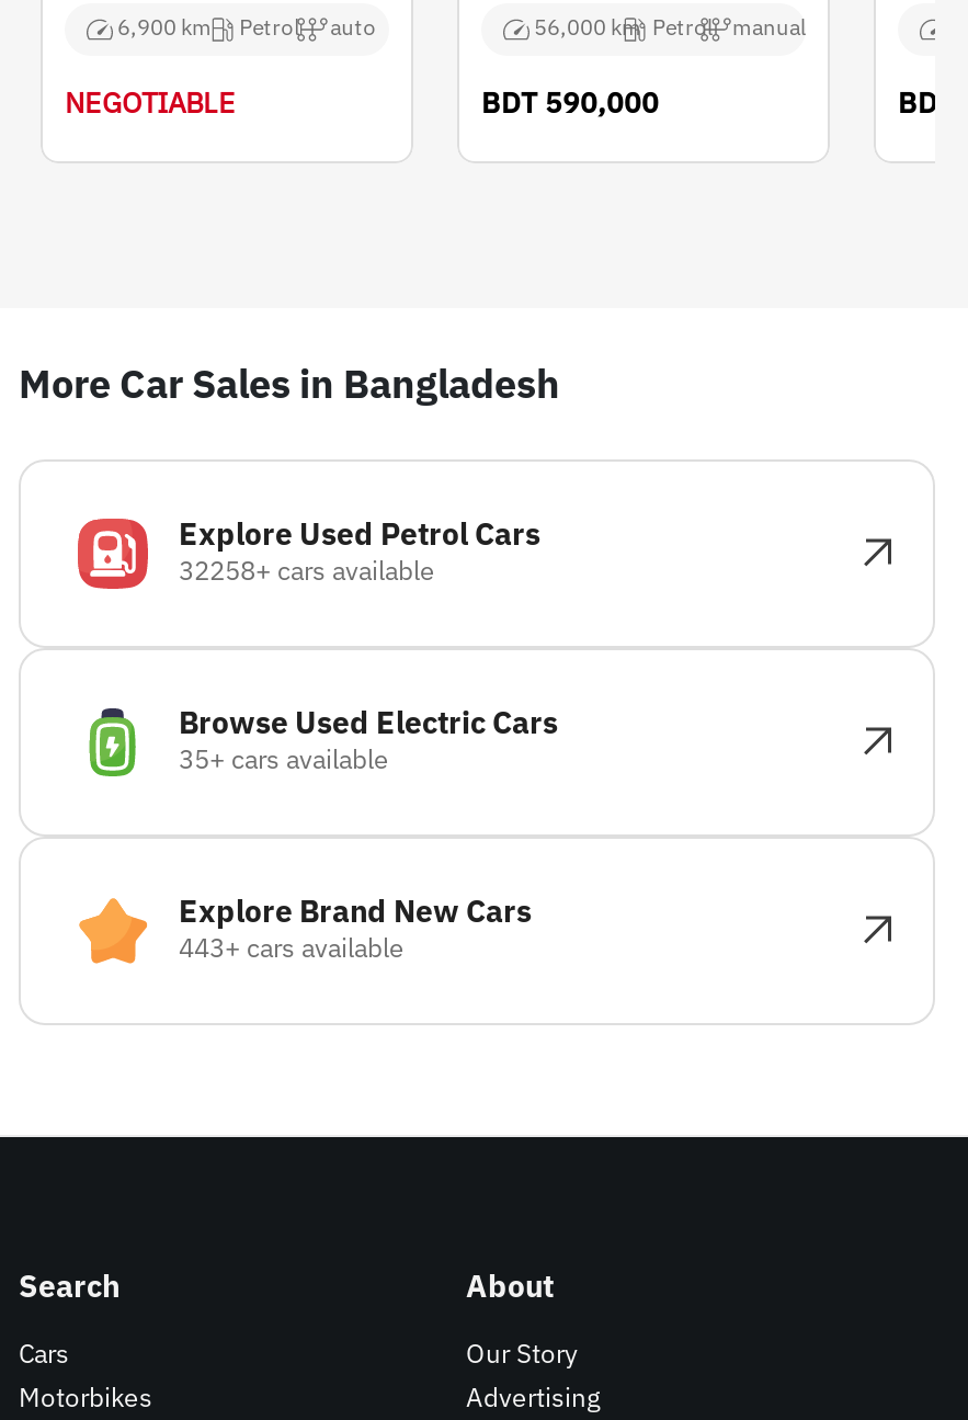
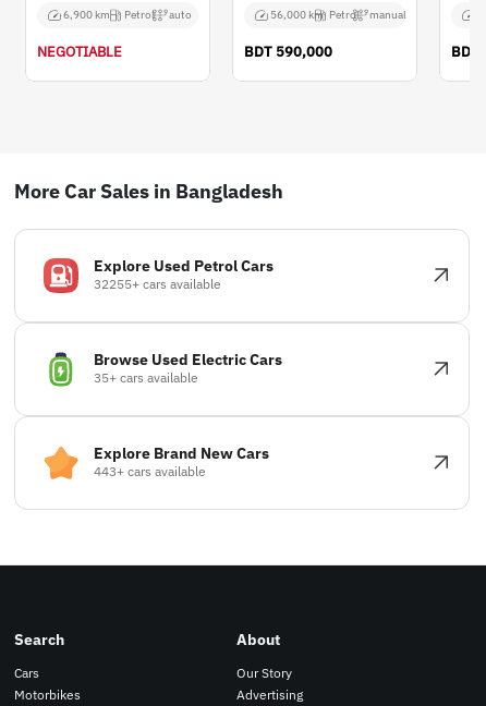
[179,554,435,586] 32258+ cars available -> [94,276,221,292] 32255+ cars available

